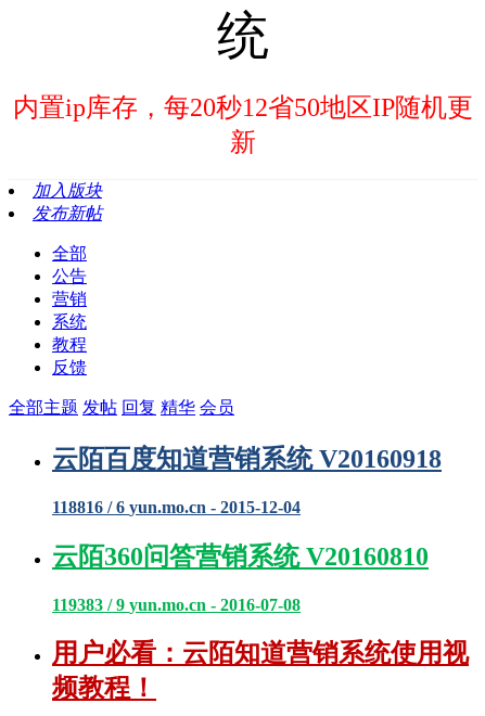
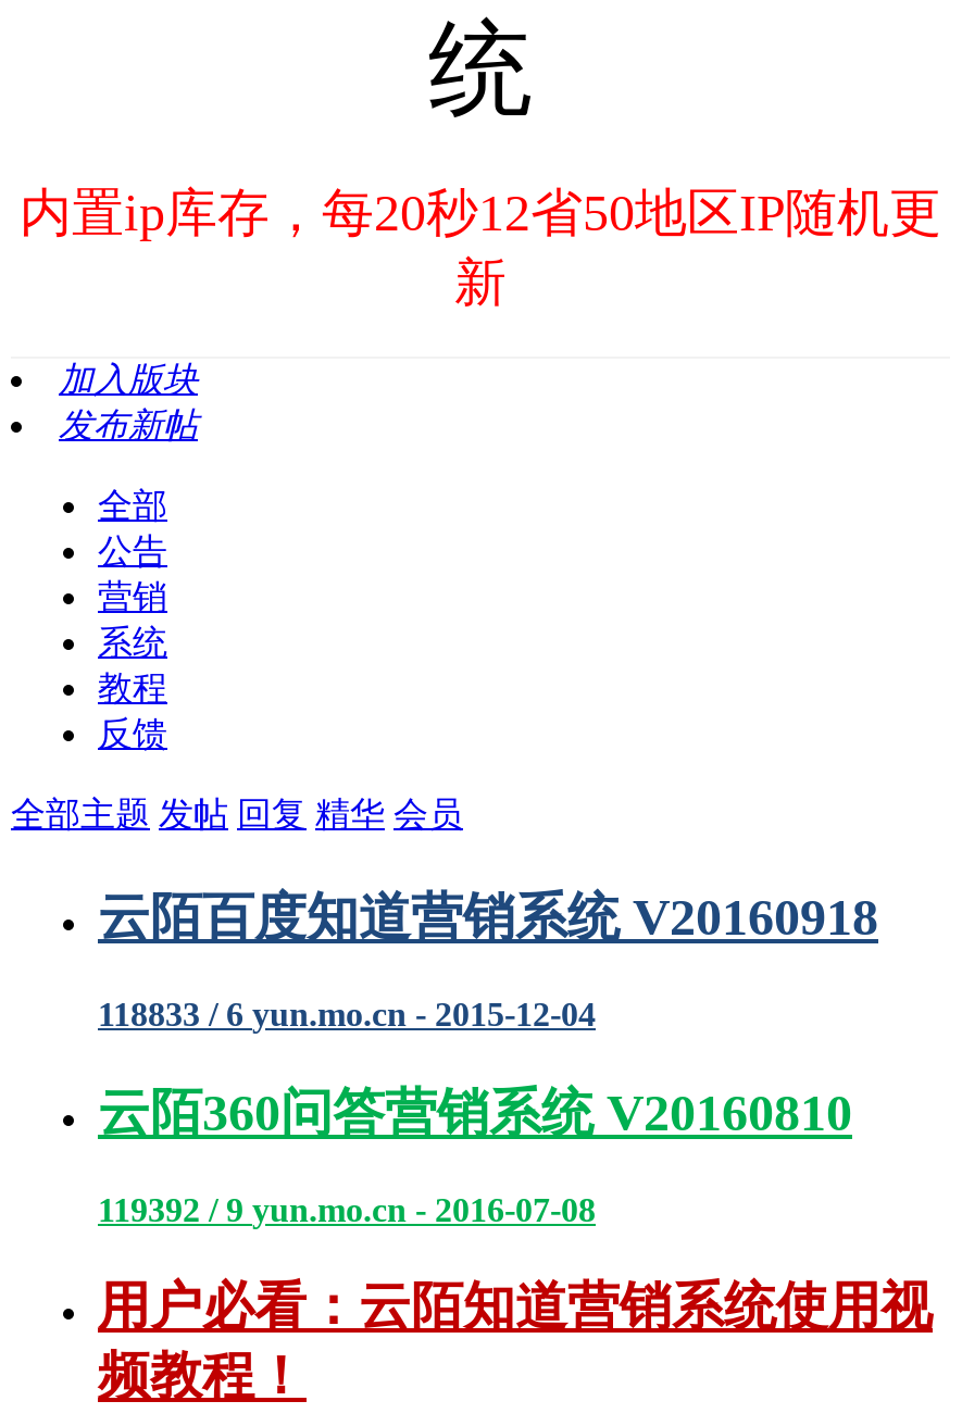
[52,498,301,516] 118816 / 6 yun.mo.cn - 2015-12-04 -> [98,995,596,1032] 118833 / 6 yun.mo.cn - 2015-12-04
[52,595,301,613] 119383 / 9 yun.mo.cn - 2016-07-08 -> [98,1190,596,1227] 119392 / 9 yun.mo.cn - 2016-07-08

